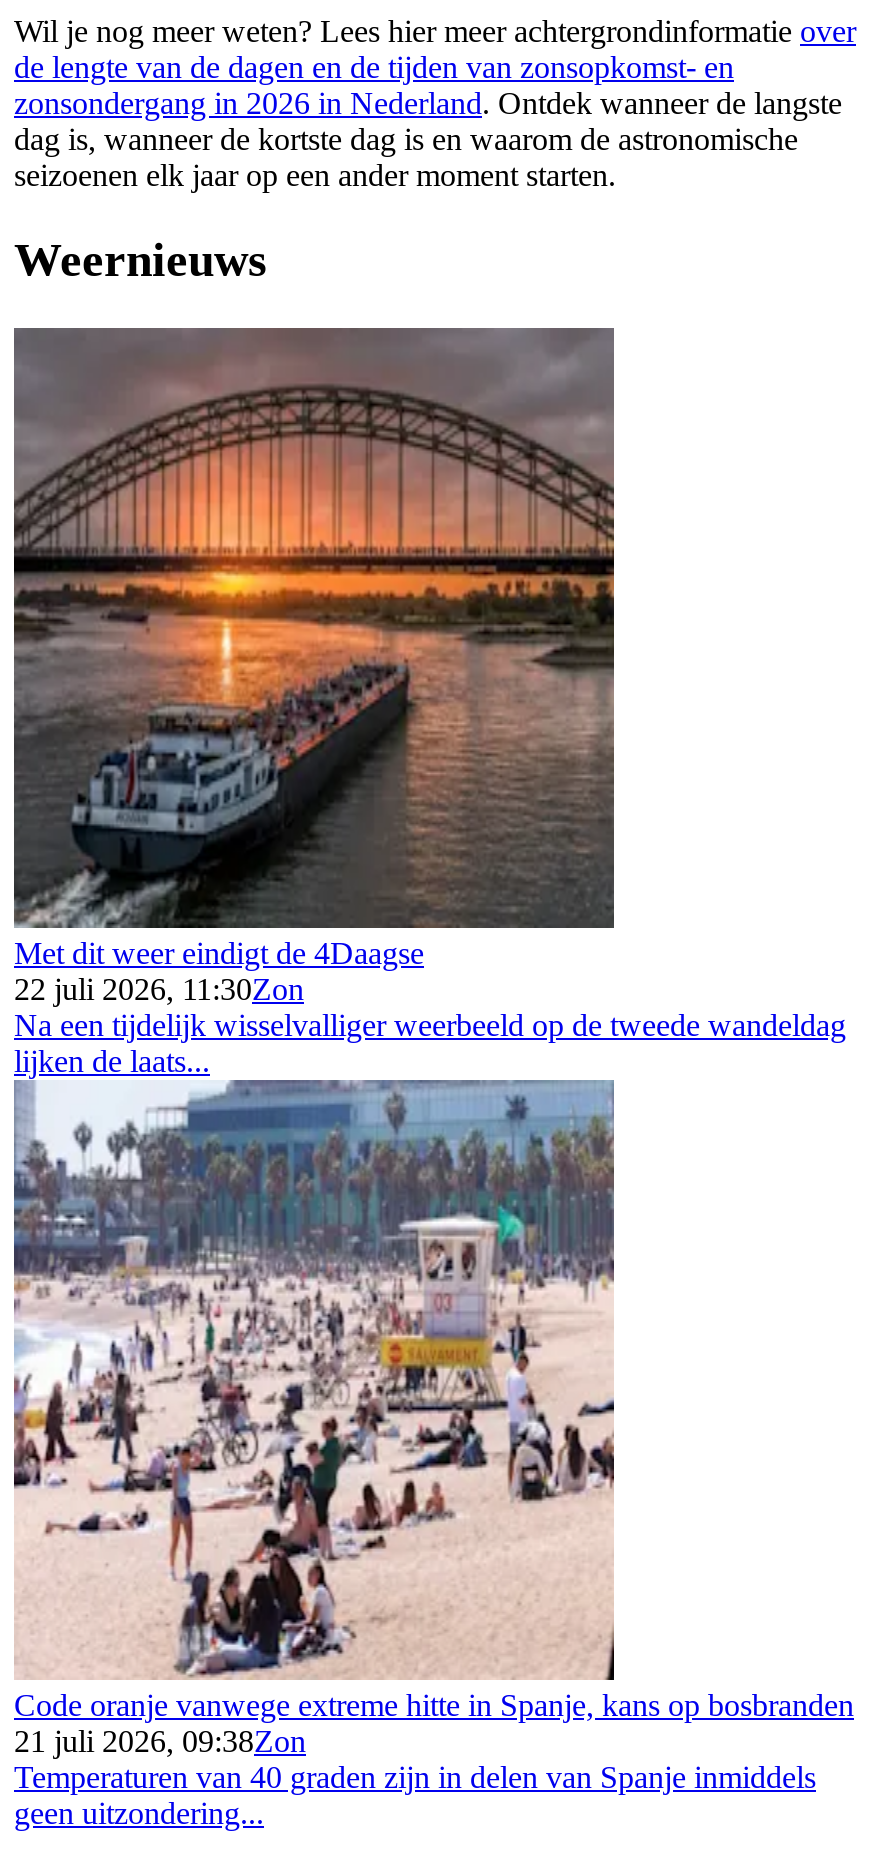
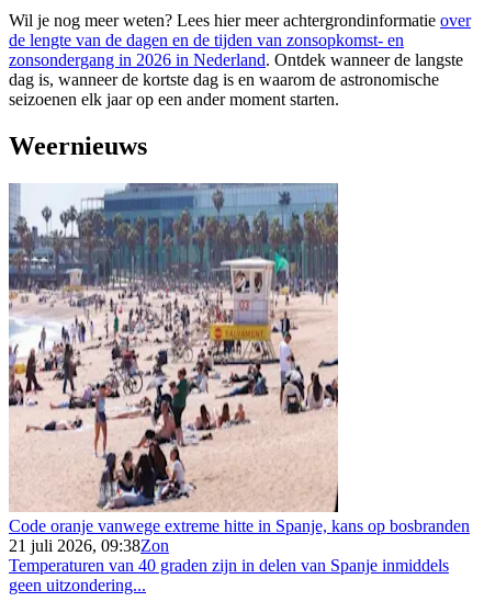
[12,326,846,1078] [image] | Met dit weer eindigt de 4Daagse | 22 juli 2026, 11:30Zon | Na een tijdelijk wisselvalliger weerbeeld op de tweede wandeldag | lijken de laats... -> none

